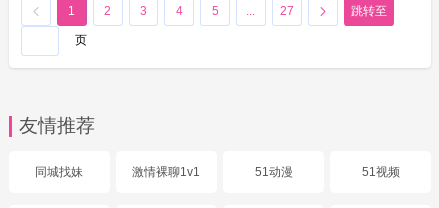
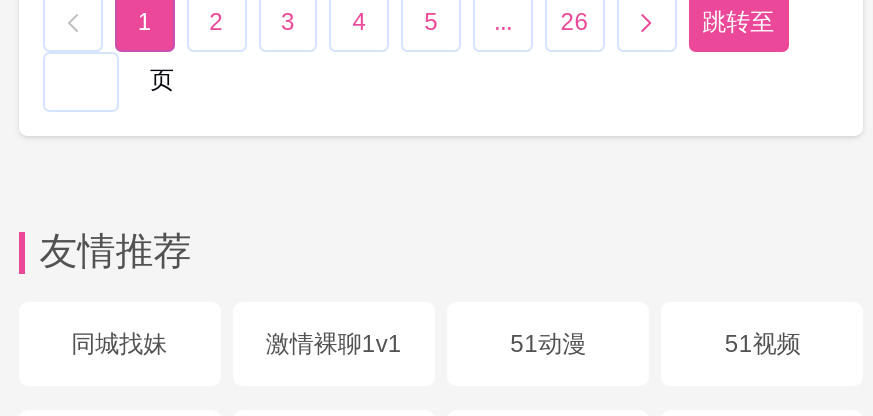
[280,4,294,18] 27 -> [561,7,589,35] 26

